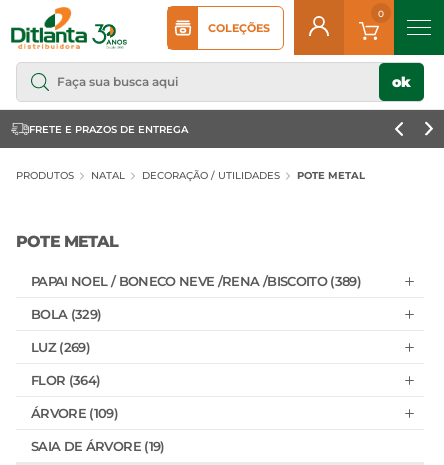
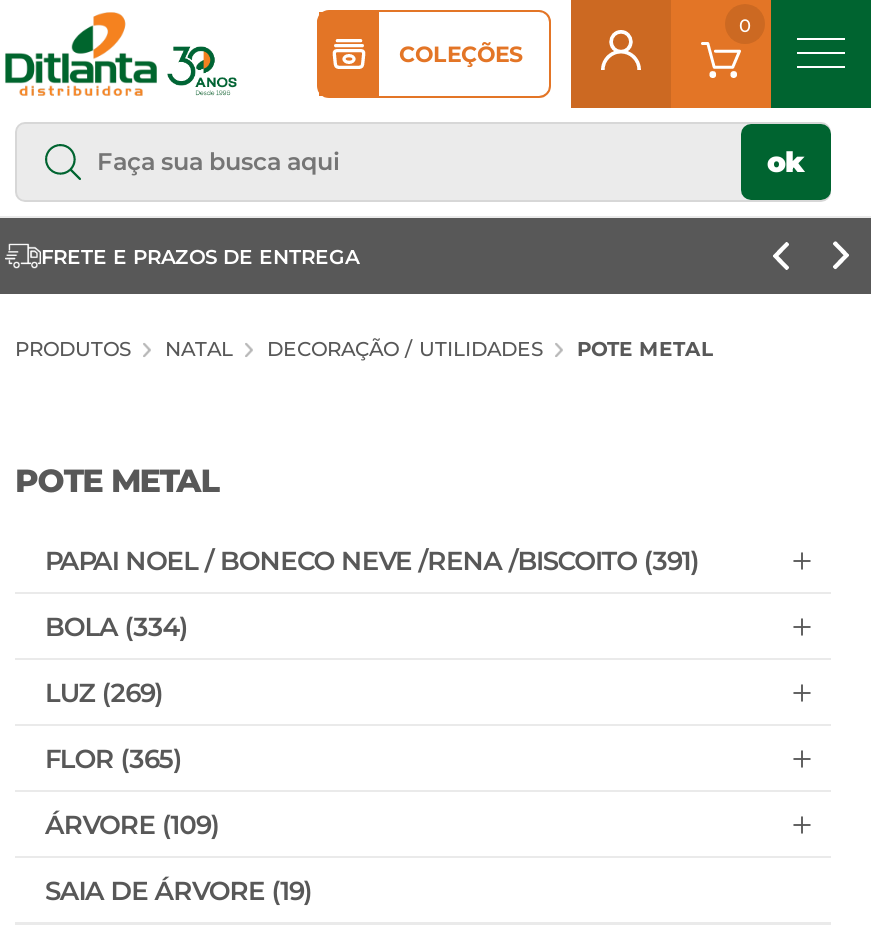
[31,273,361,289] PAPAI NOEL / BONECO NEVE /RENA /BISCOITO (389) -> [45,544,699,576] PAPAI NOEL / BONECO NEVE /RENA /BISCOITO (391)
[31,306,101,322] BOLA (329) -> [45,610,188,642] BOLA (334)
[31,372,100,388] FLOR (364) -> [45,742,182,774] FLOR (365)

